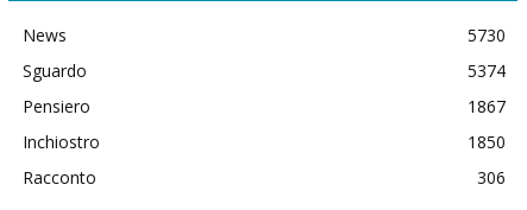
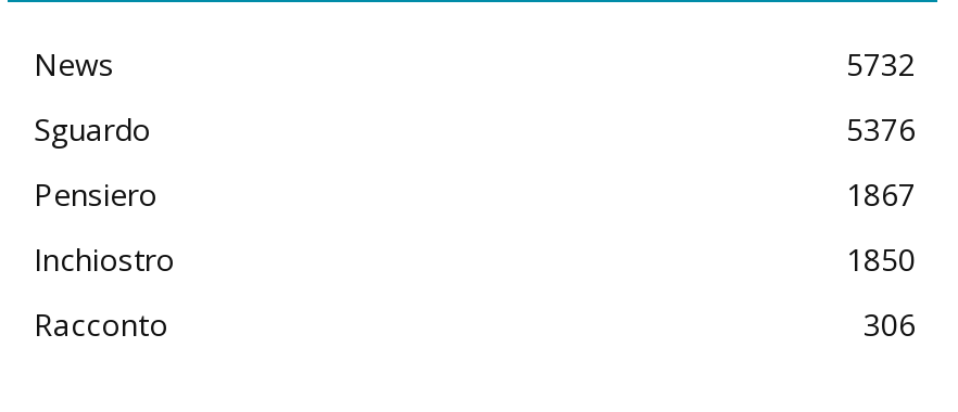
[468,24,506,46] 5730 -> [846,43,916,85] 5732
[468,59,506,82] 5374 -> [846,108,916,150] 5376

